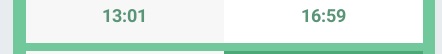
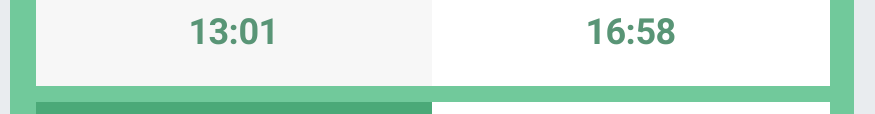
[301,5,346,26] 16:59 -> [586,9,676,51] 16:58

